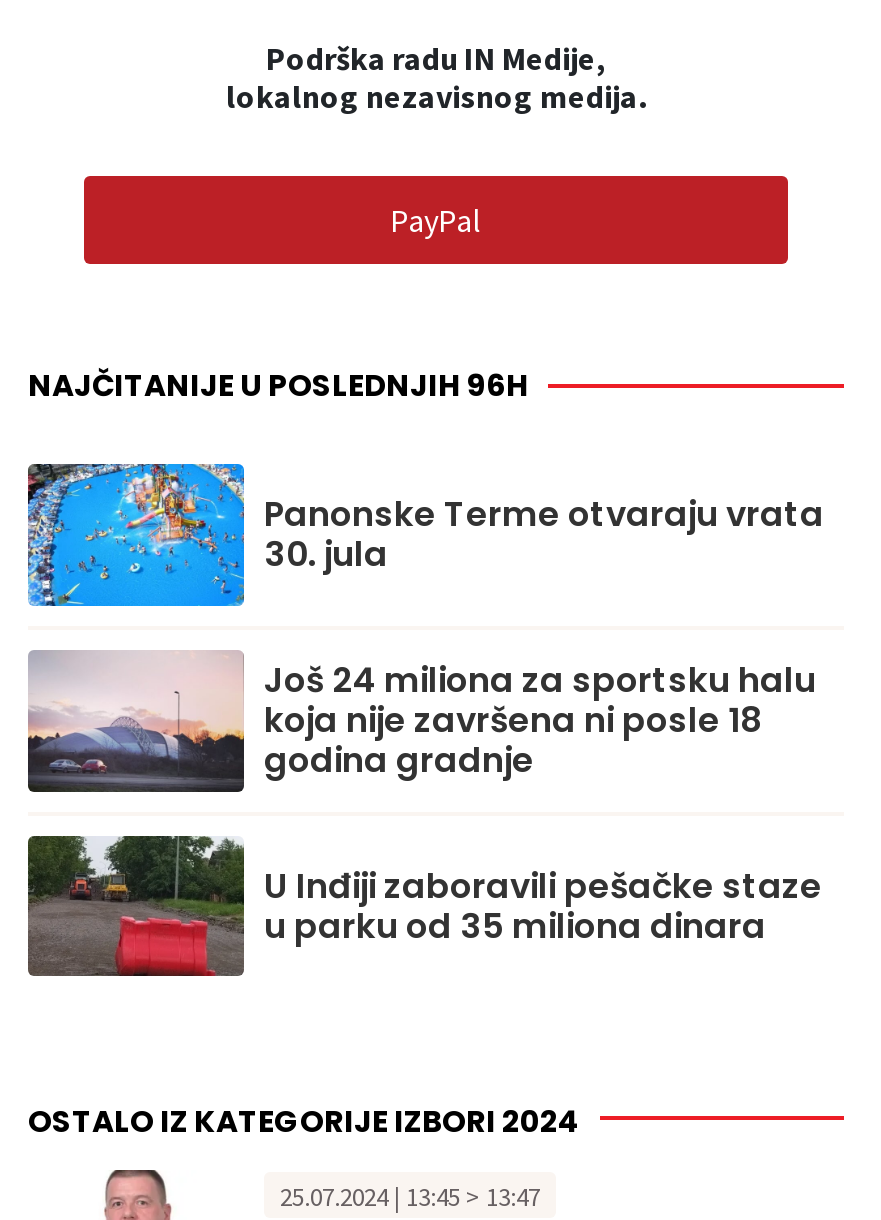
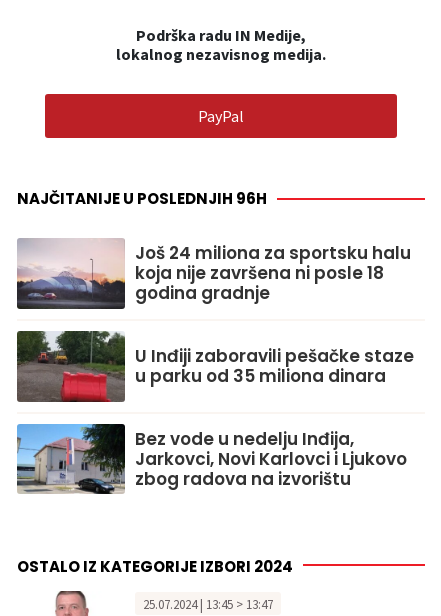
[26,462,824,608] [image] | Panonske Terme otvaraju vrata | 30. jula -> none
moved [26,650,822,950] -> [16,238,414,388]: [image] | Još 24 miliona za sportsku halu | koja nije završena ni posle 18 | godina gradnje | U Inđiji zaboravili pešačke staze | u parku od 35 miliona dinara
none -> [16,423,407,495] [image] | Bez vode u nedelju Inđija, | Jarkovci, Novi Karlovci i Ljukovo | zbog radova na izvorištu

